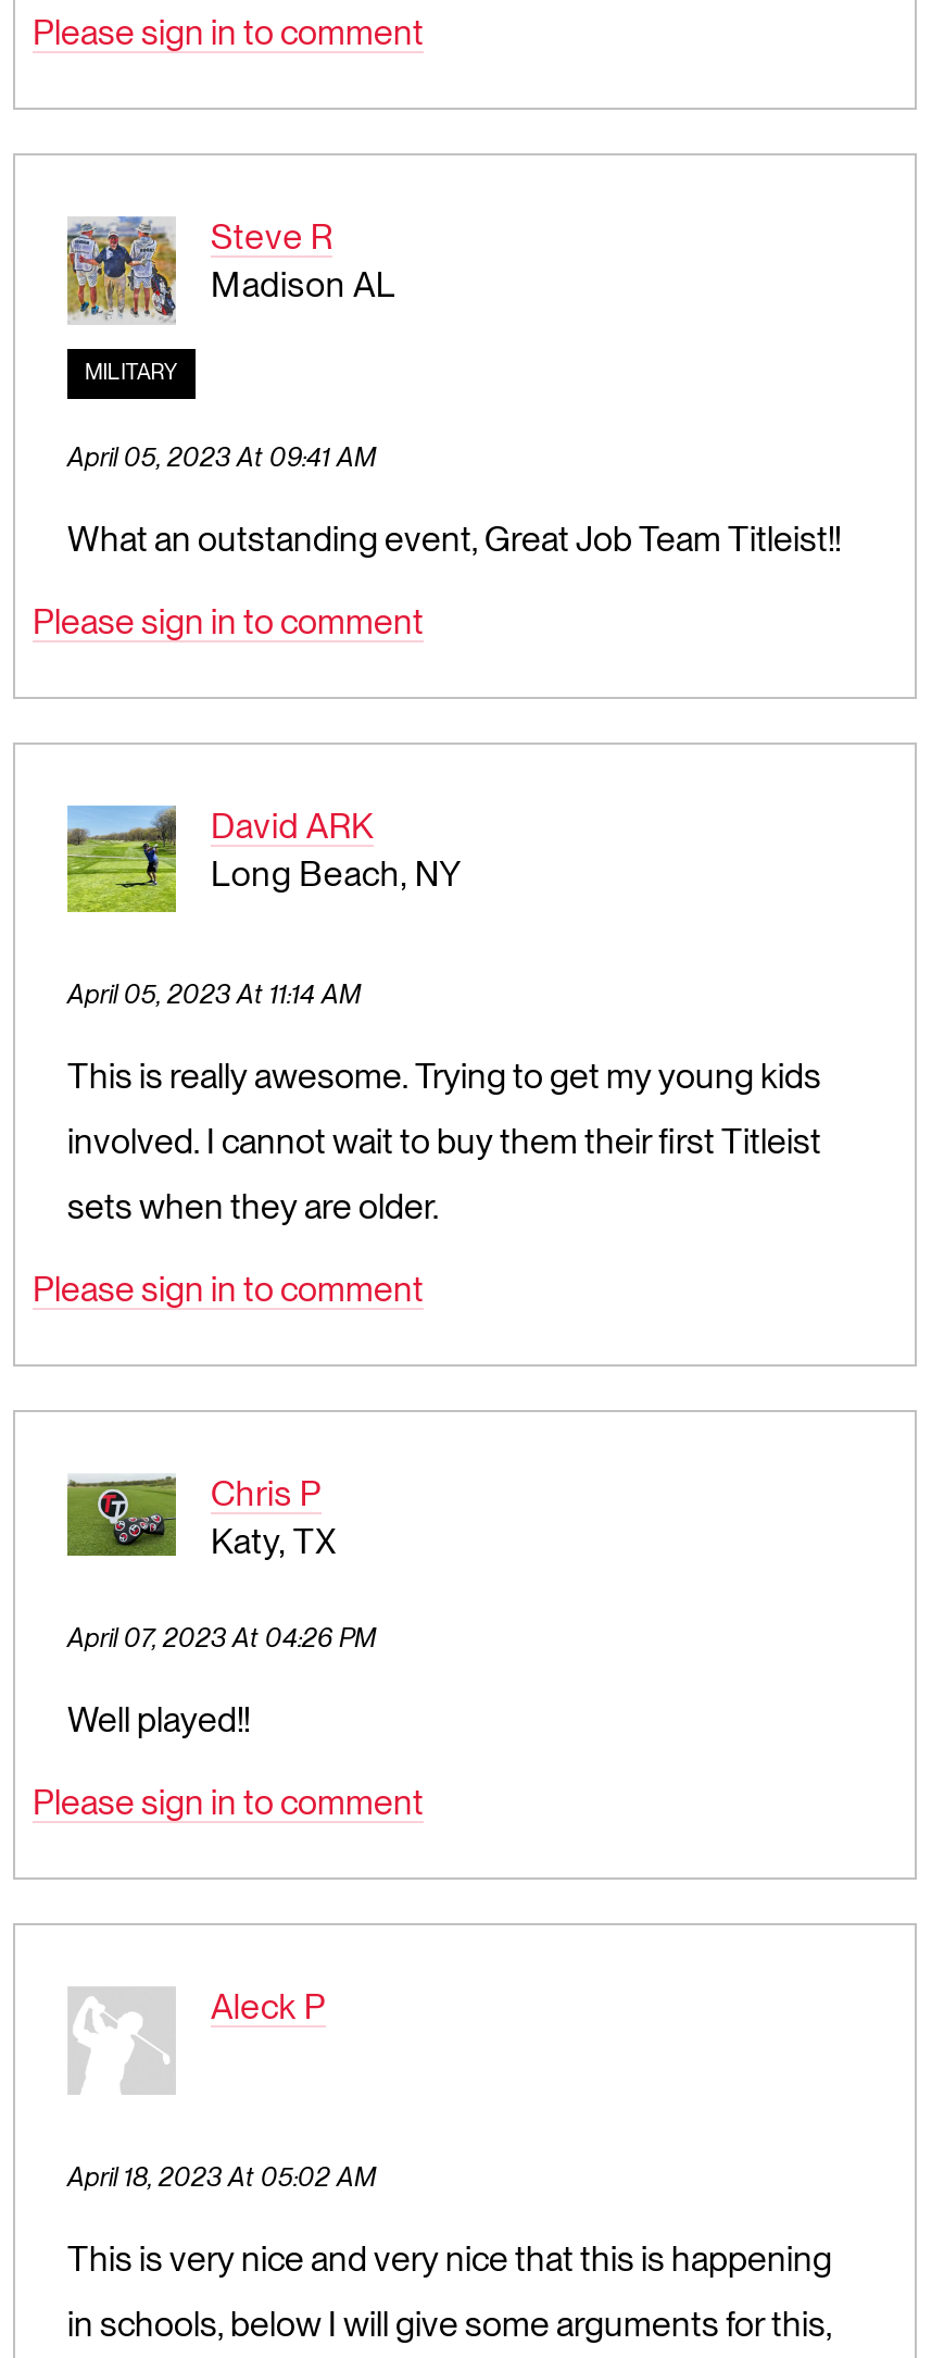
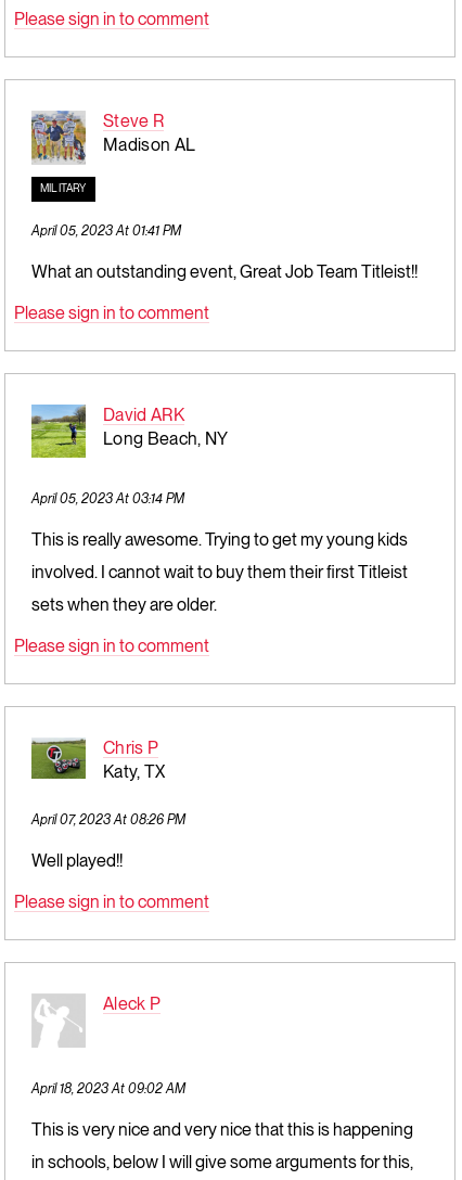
[67,446,376,470] April 05, 2023 At 09:41 AM -> [31,225,181,237] April 05, 2023 At 01:41 PM
[67,984,361,1008] April 05, 2023 At 11:14 AM -> [31,494,184,506] April 05, 2023 At 03:14 PM
[67,1627,376,1651] April 07, 2023 At 04:26 PM -> [31,814,185,826] April 07, 2023 At 08:26 PM
[67,2166,376,2190] April 18, 2023 At 05:02 AM -> [31,1083,185,1095] April 18, 2023 At 09:02 AM

